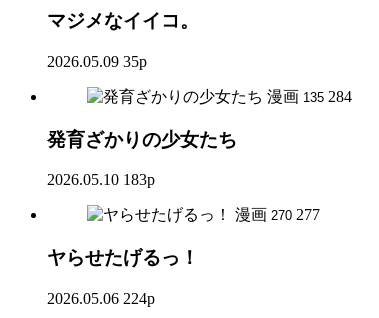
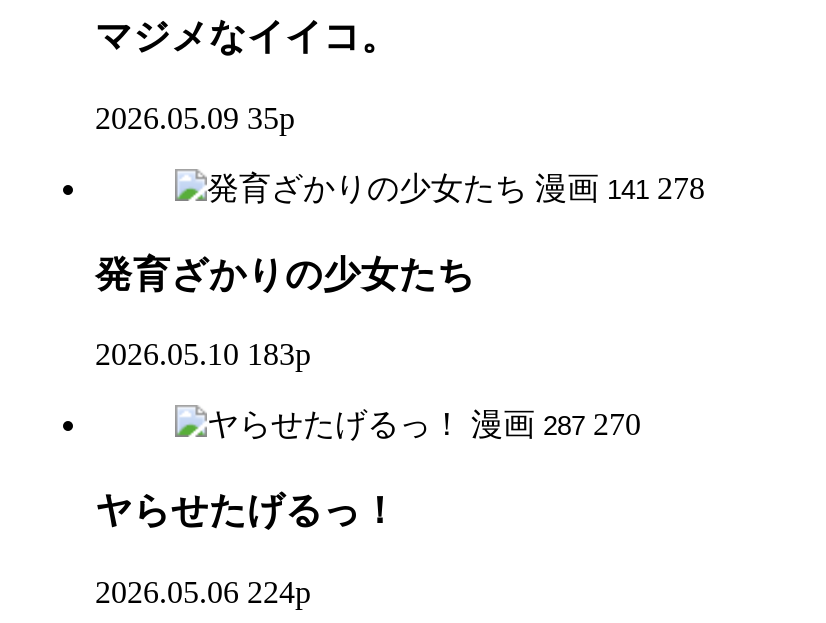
[267,88,352,105] 漫画 135 284 -> [535,171,705,205] 漫画 141 278
[235,206,320,223] 漫画 270 277 -> [471,407,641,441] 漫画 287 270

